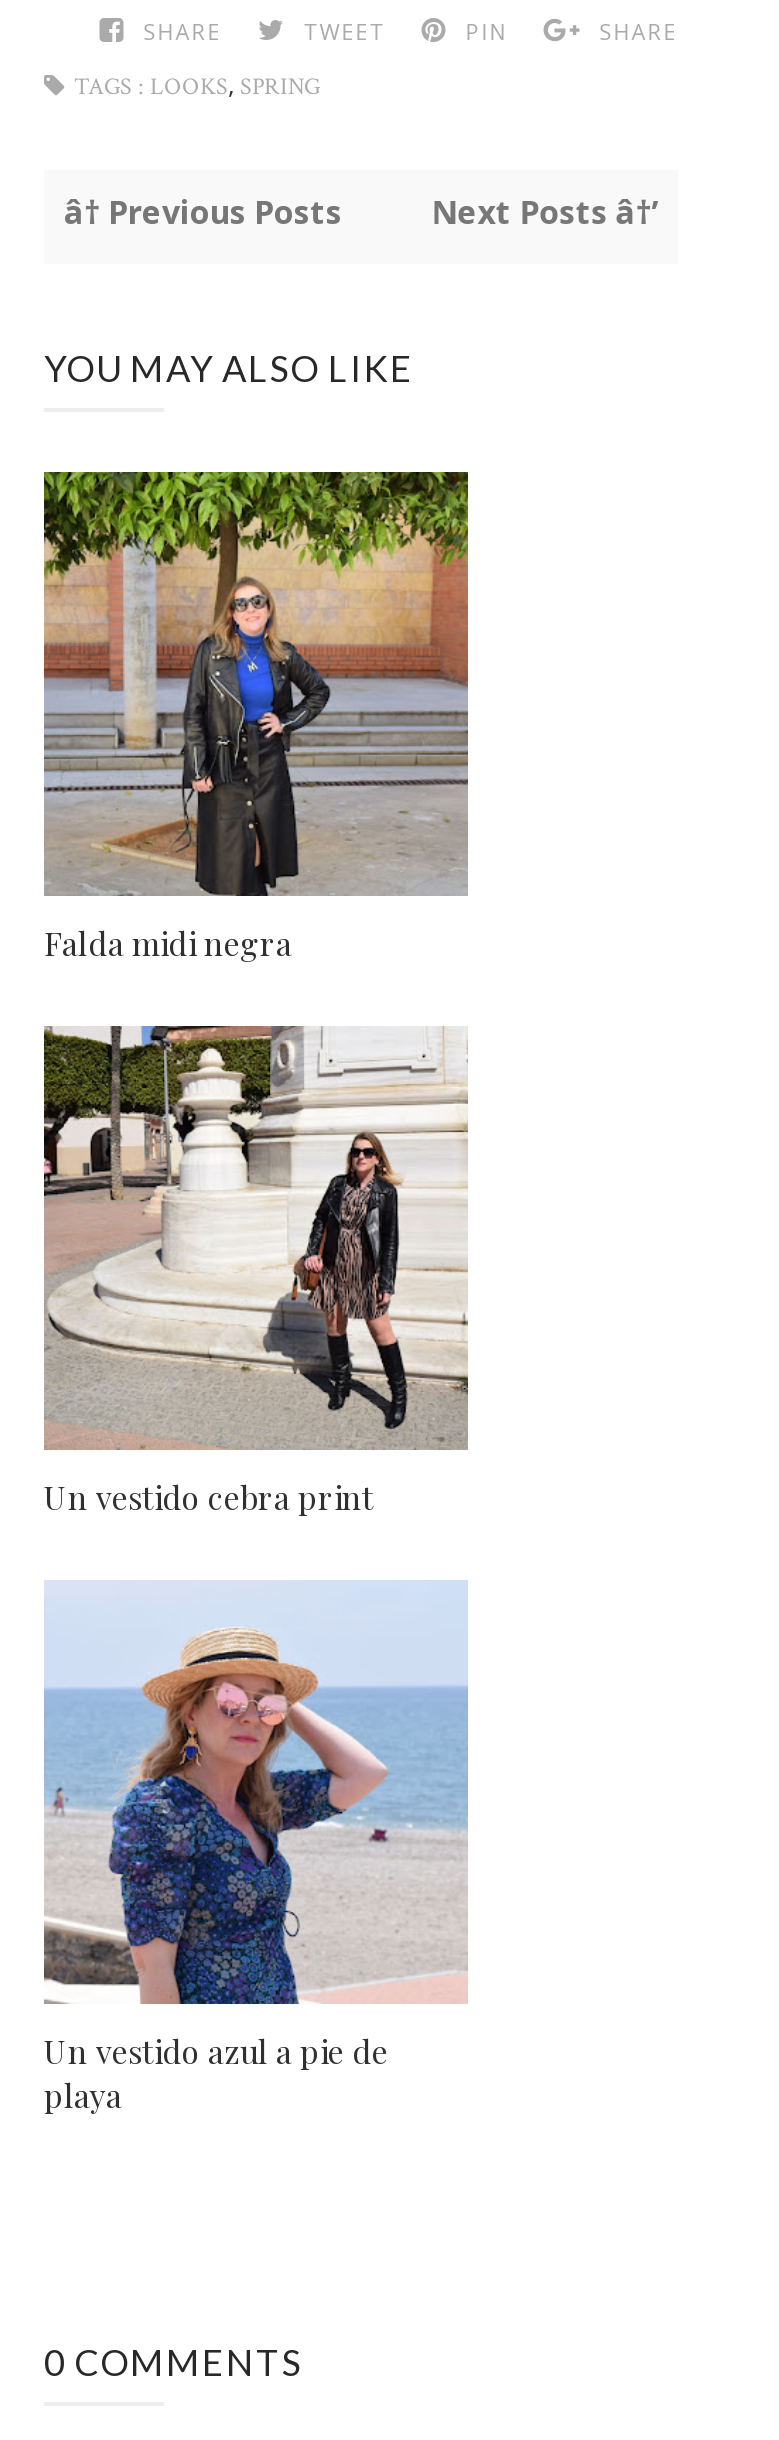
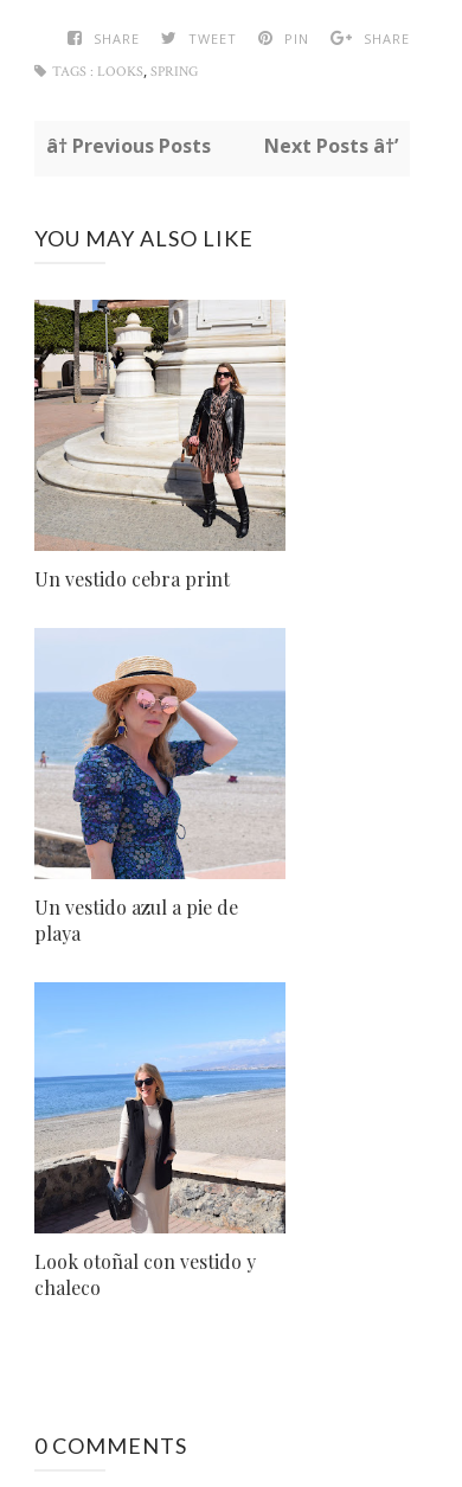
[42,470,470,964] [image] | Falda midi negra -> none
moved [40,1024,472,2116] -> [32,299,288,946]: [image] | Un vestido cebra print | Un vestido azul a pie de | playa
none -> [33,982,287,1300] [image] | Look otoñal con vestido y | chaleco

